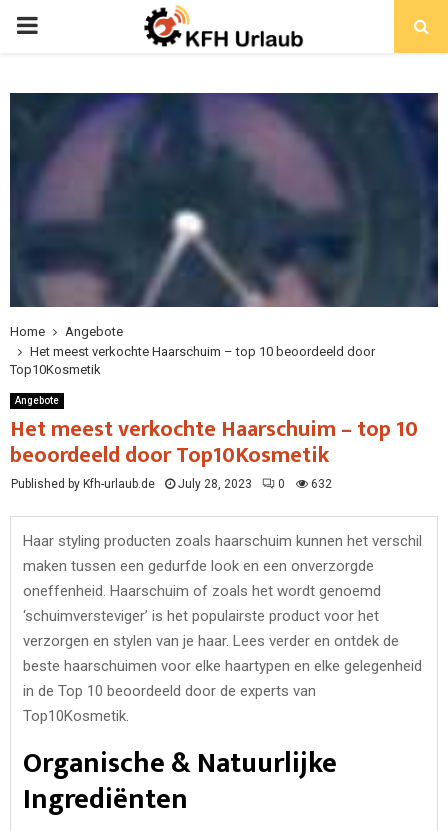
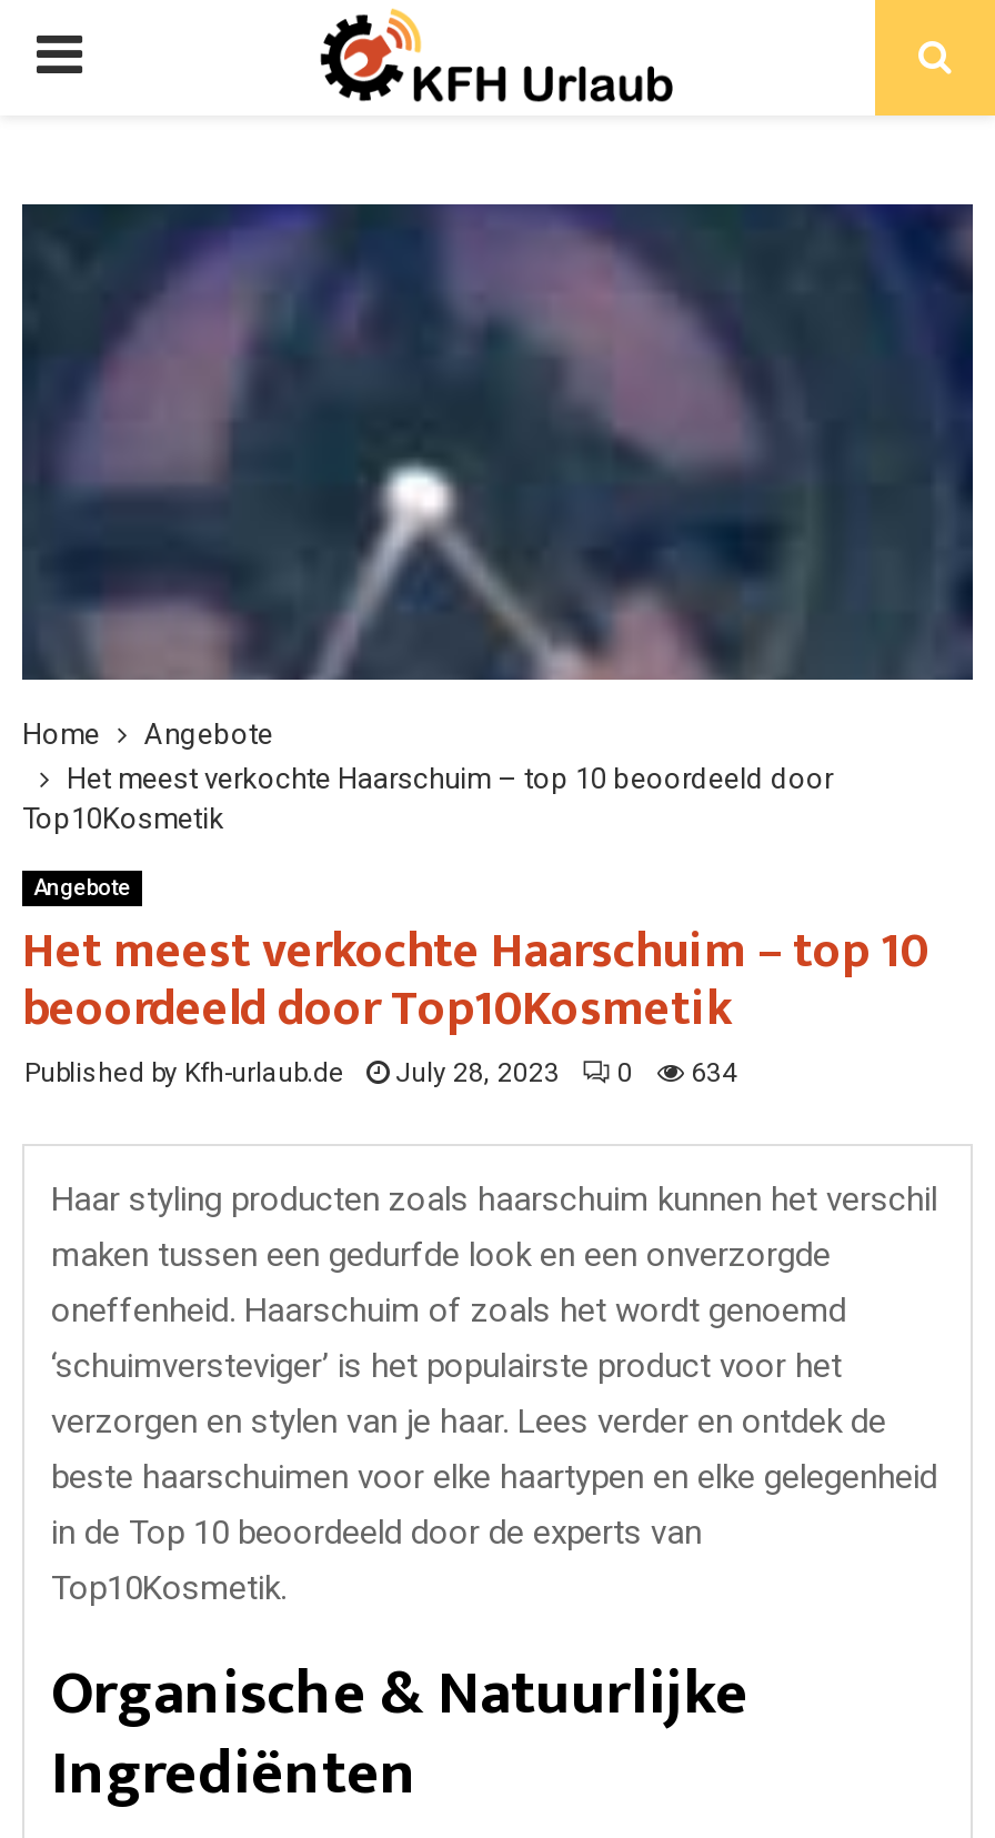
[11,477,332,491] Published by Kfh-urlaub.de July 28, 2023 0 632 -> [24,1057,737,1088] Published by Kfh-urlaub.de July 28, 2023 0 634

